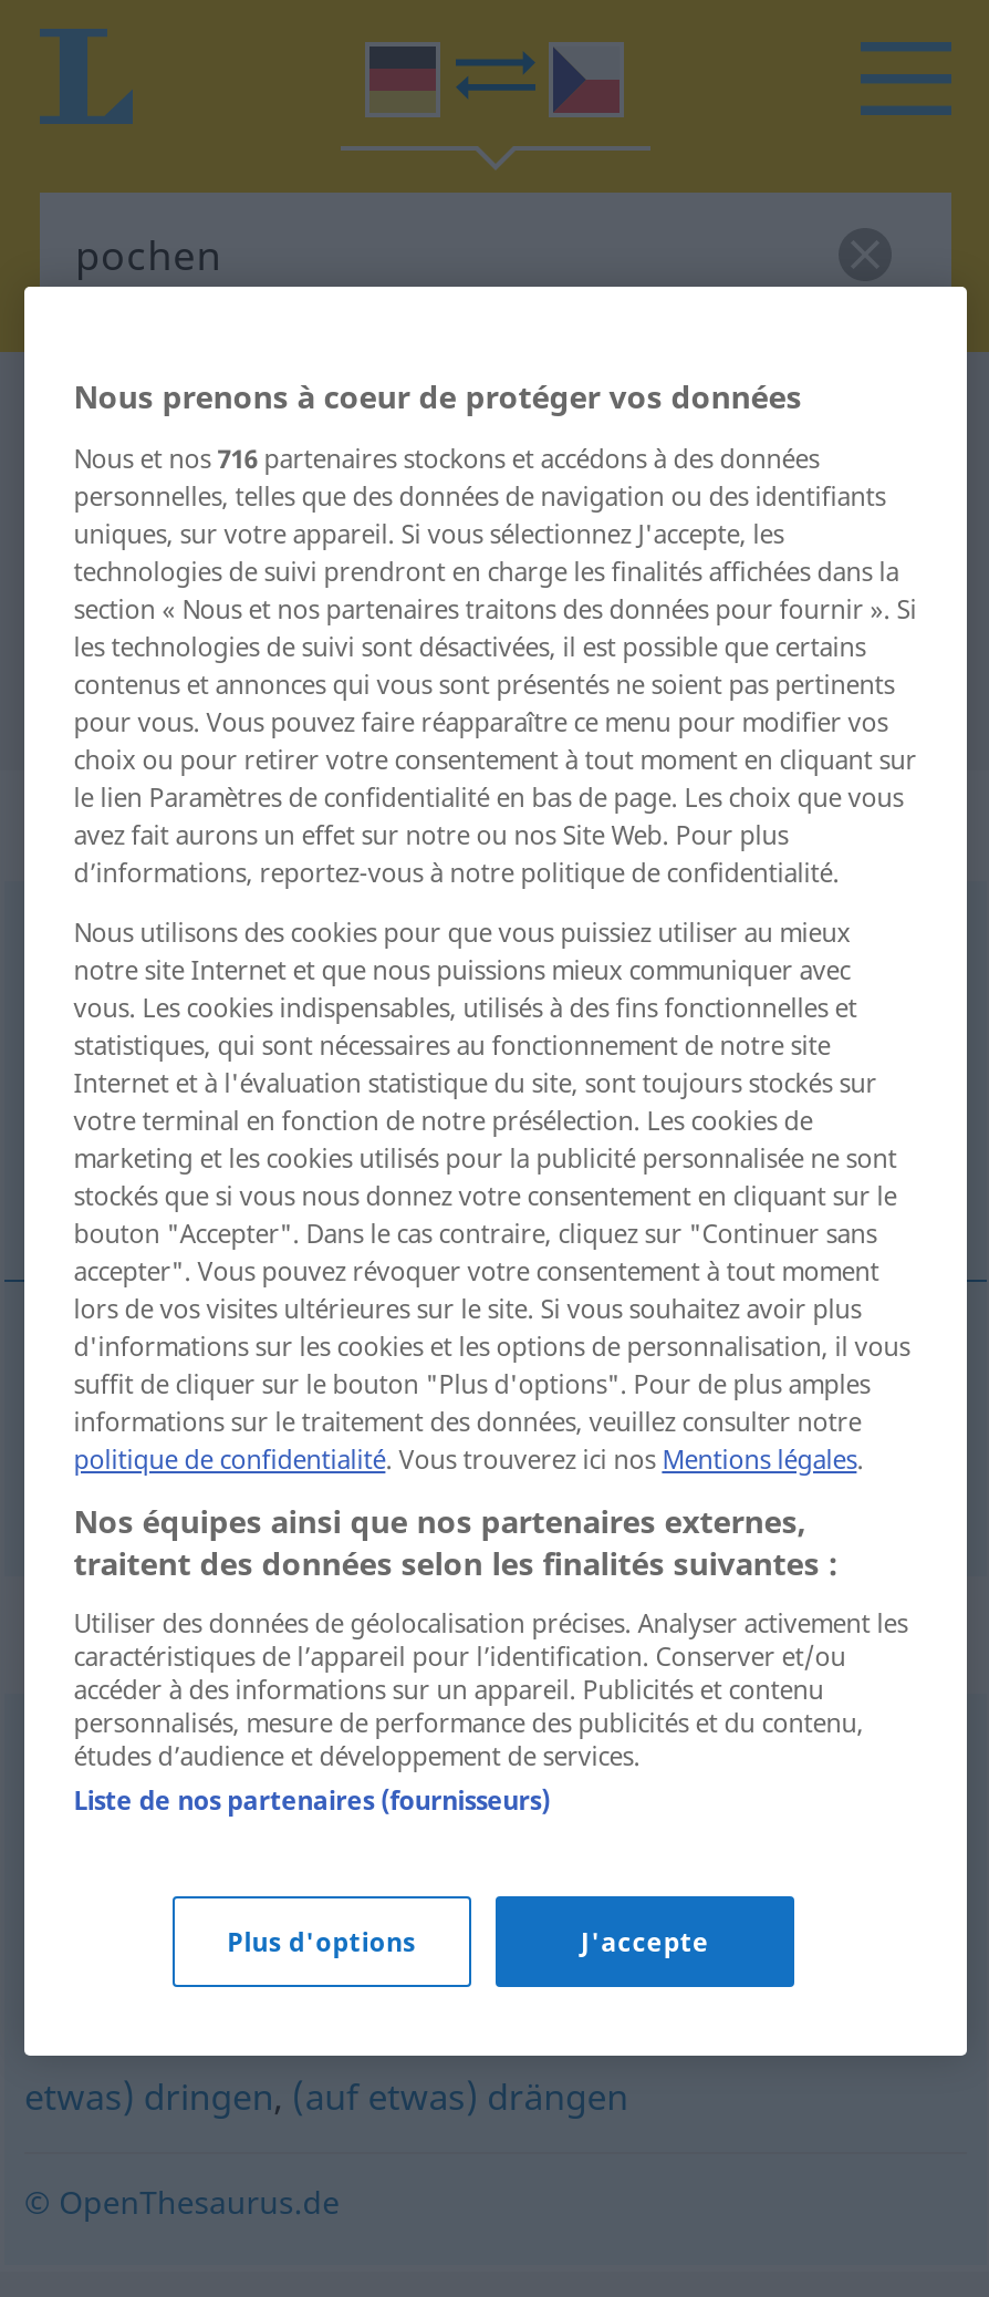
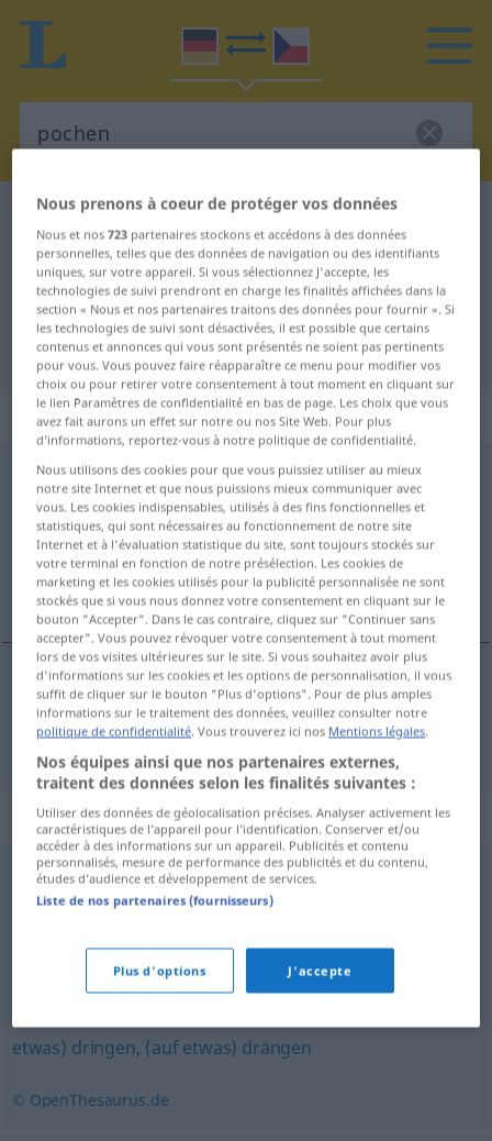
[73,442,819,475] Nous et nos 716 partenaires stockons et accédons à des données -> [36,226,407,242] Nous et nos 723 partenaires stockons et accédons à des données

